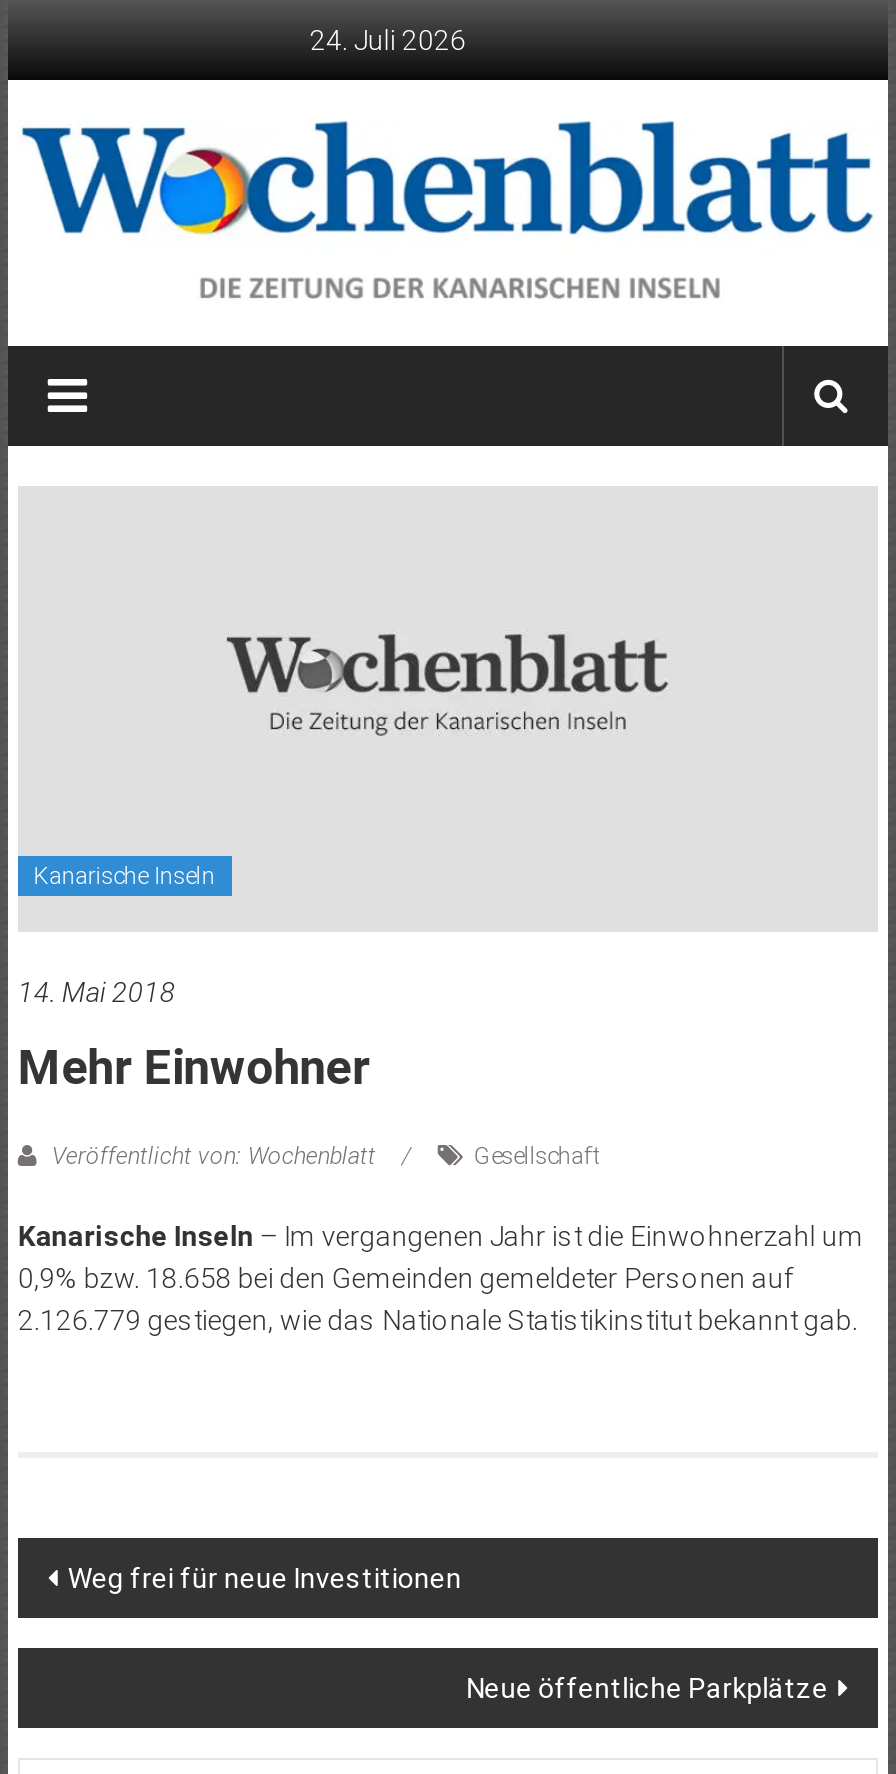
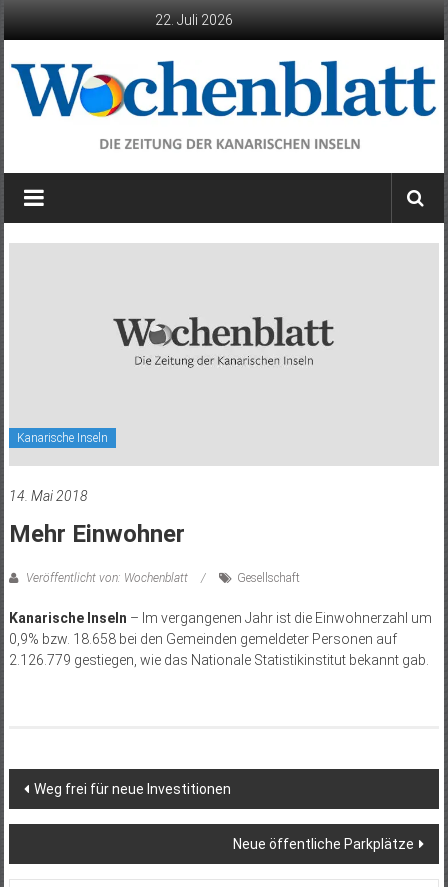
[310,24,466,56] 24. Juli 2026 -> [155,12,233,28] 22. Juli 2026

